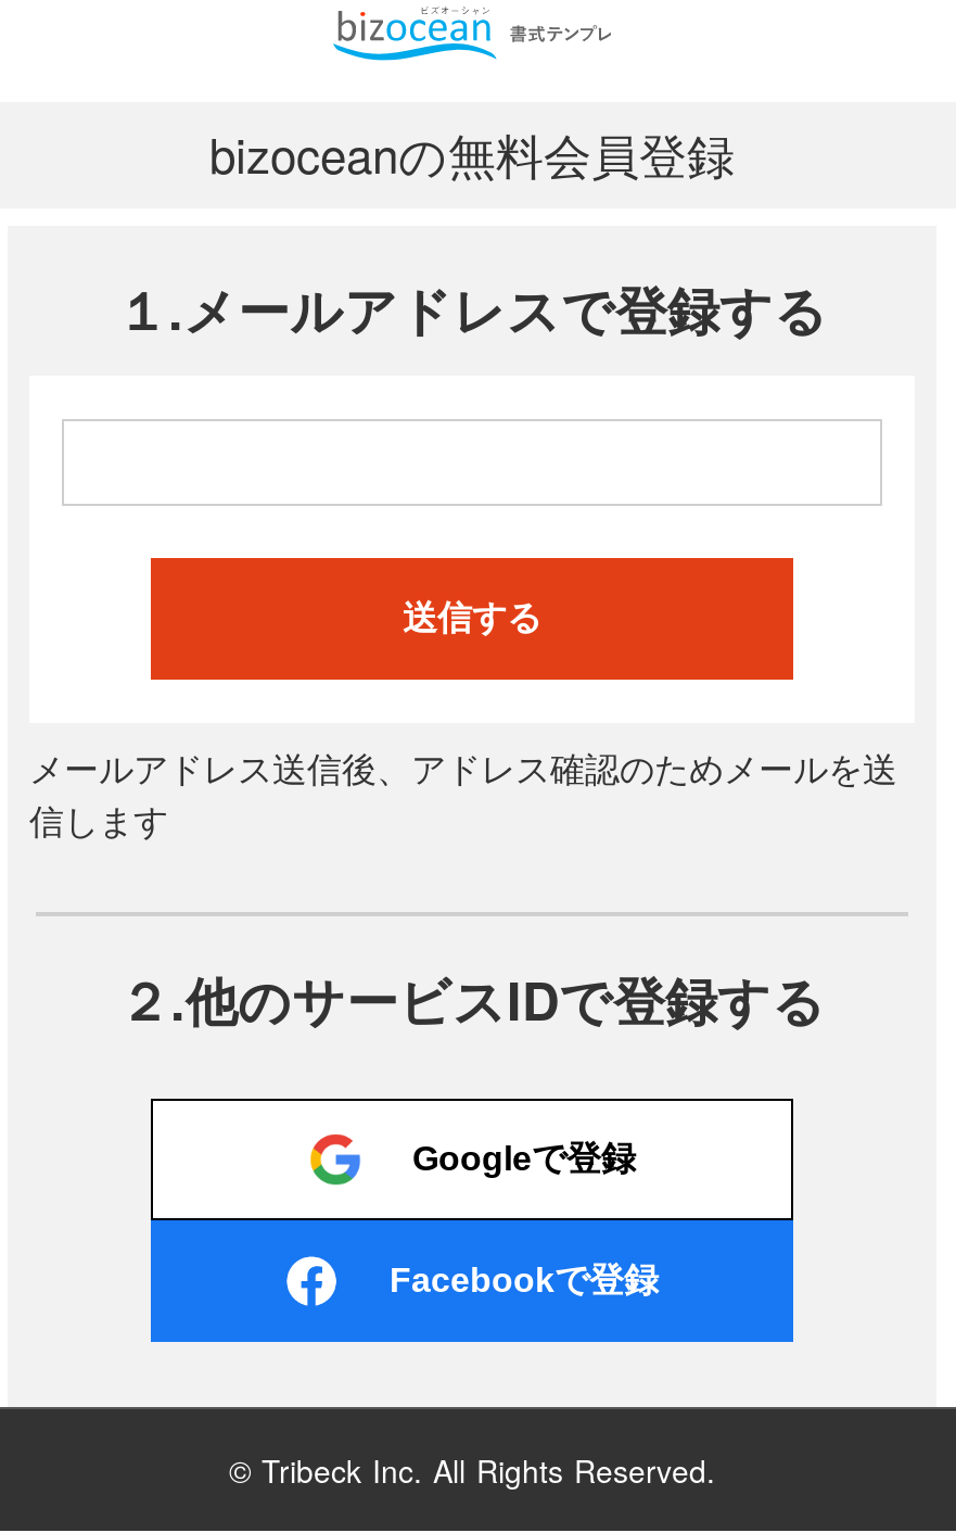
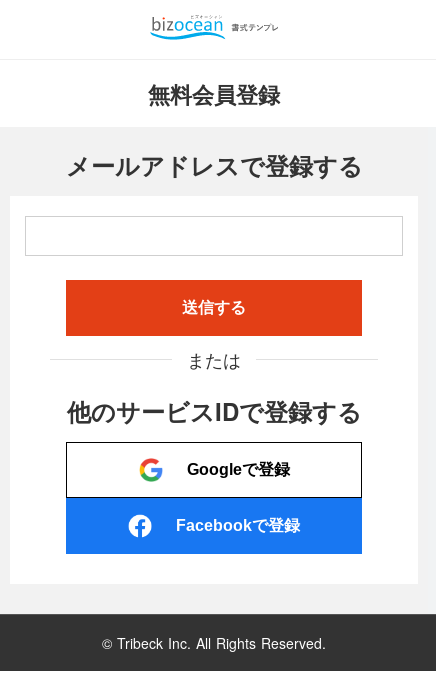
[209,119,735,187] bizoceanの無料会員登録 -> [148,78,280,110] 無料会員登録
[116,271,828,345] １.メールアドレスで登録する -> [65,148,362,182] メールアドレスで登録する
[29,743,897,845] メールアドレス送信後、アドレス確認のためメールを送 | 信します -> [187,346,241,372] または
[118,962,826,1036] ２.他のサービスIDで登録する -> [66,394,361,428] 他のサービスIDで登録する
moved [390,1139,659,1297] -> [176,460,300,533]: Googleで登録 | Facebookで登録

